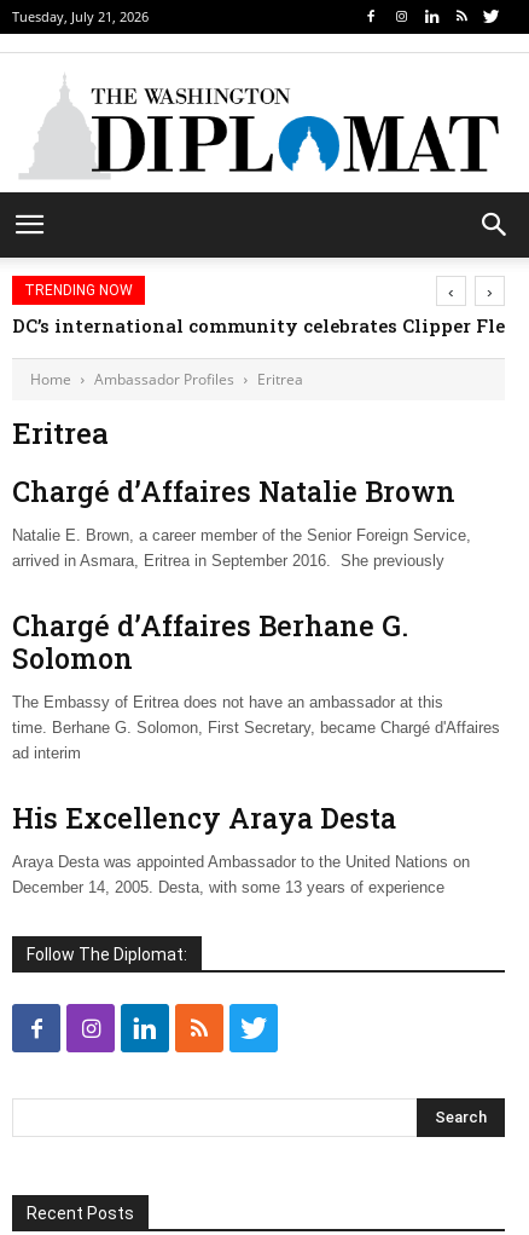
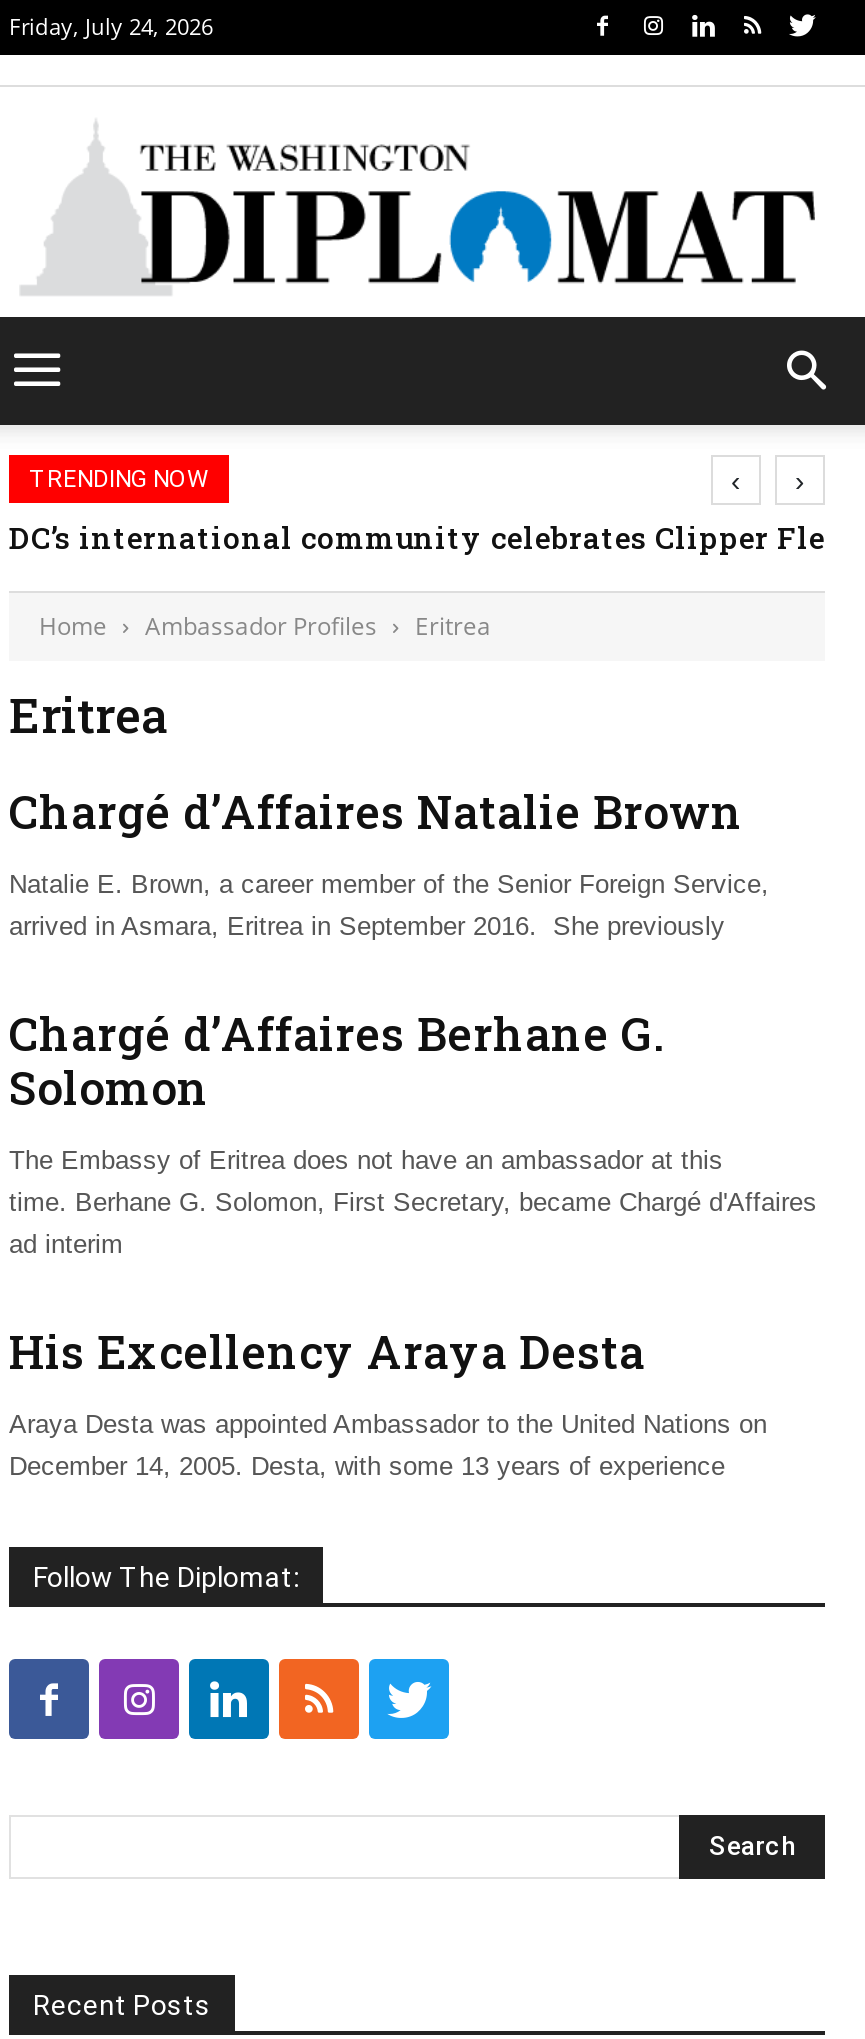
[12,7,149,25] Tuesday, July 21, 2026 -> [9,11,213,41] Friday, July 24, 2026

